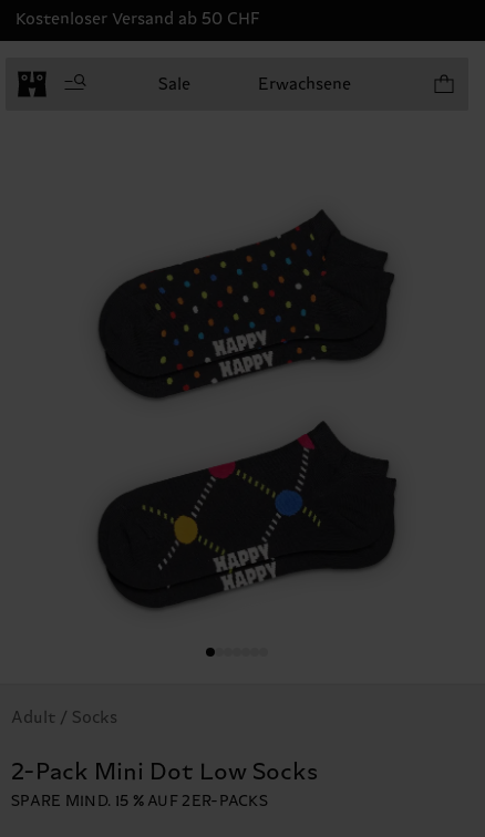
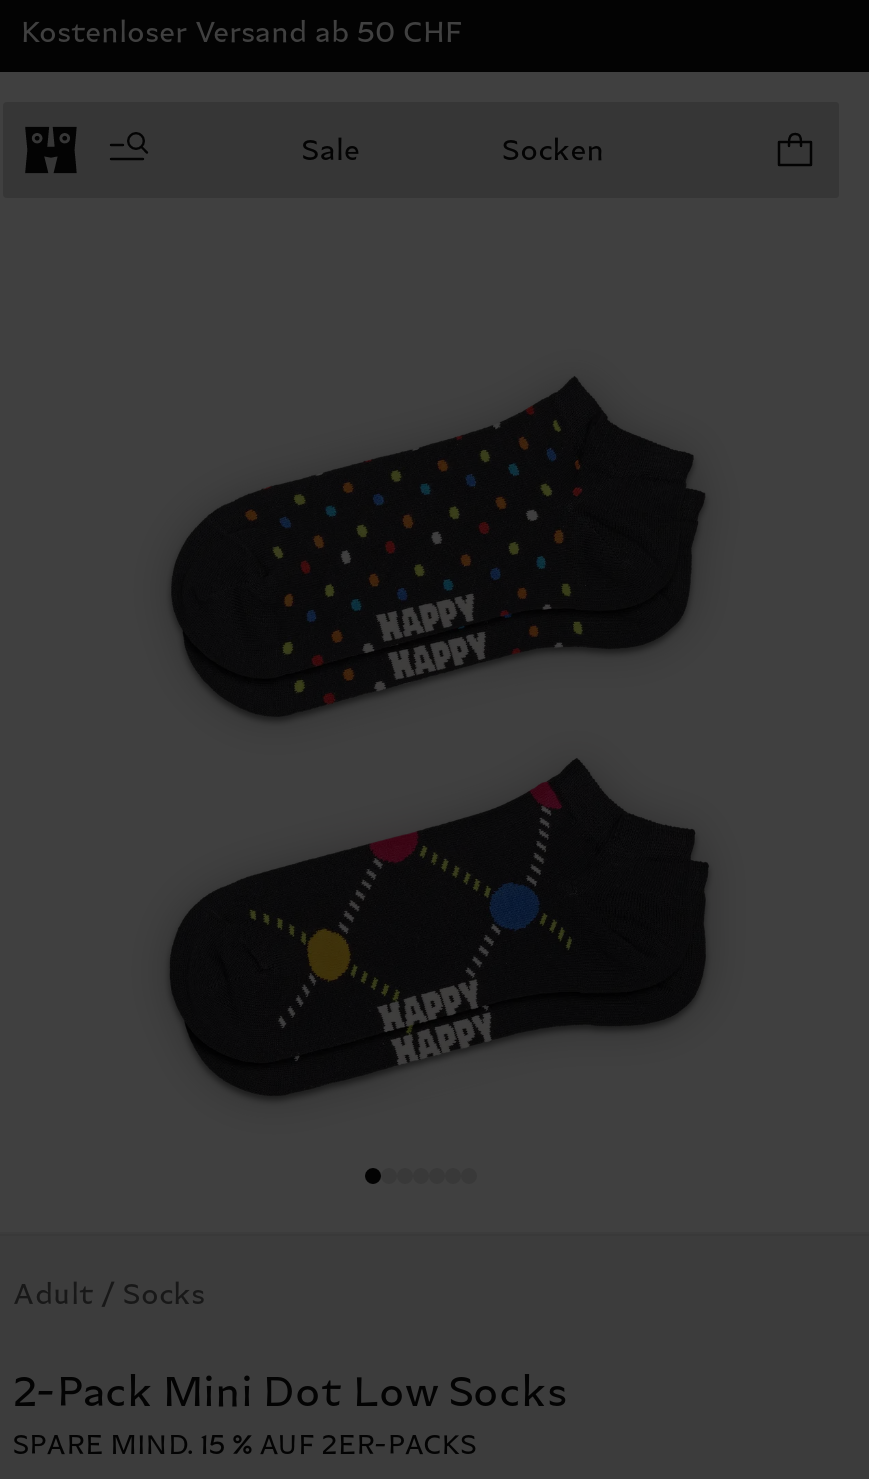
[258,75,351,94] Erwachsene -> [502,133,604,167] Socken

